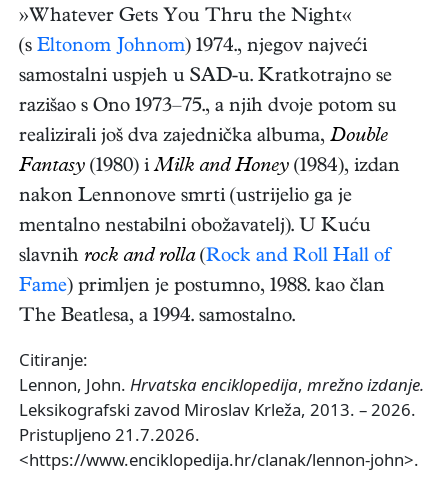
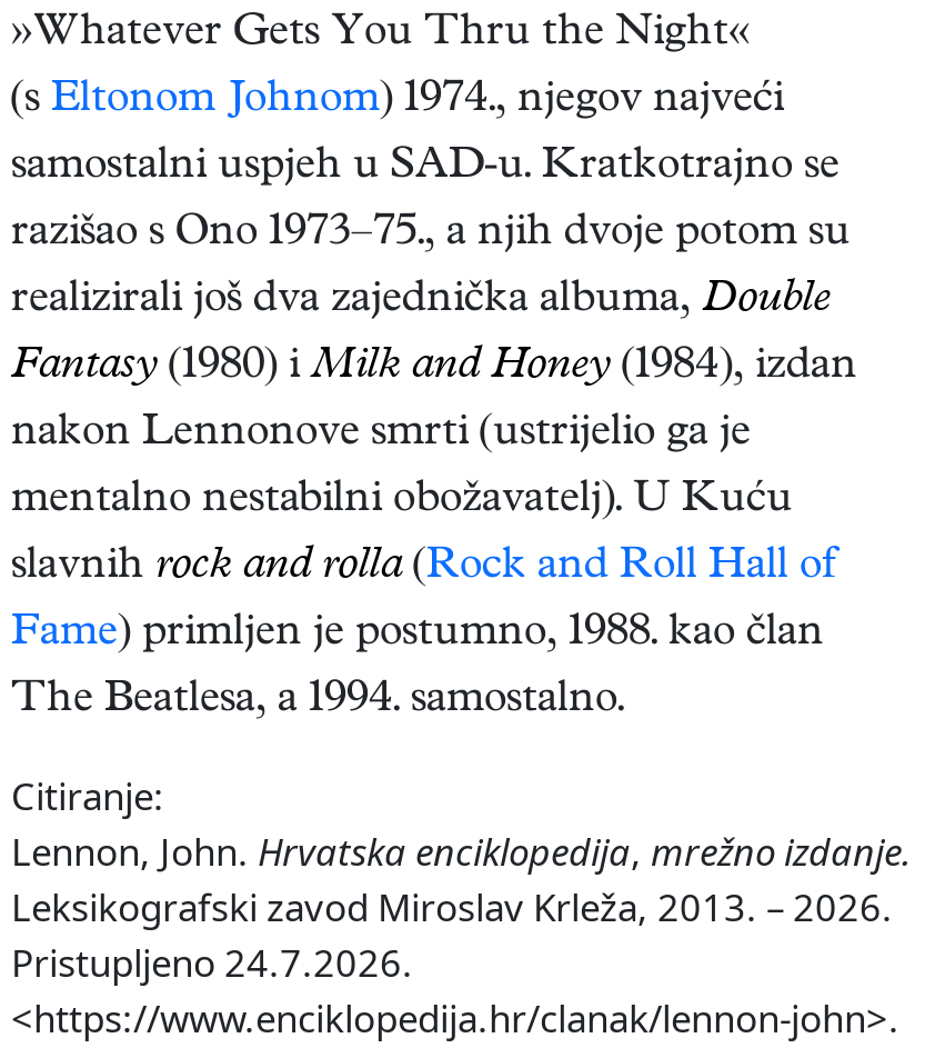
[19,423,200,446] Pristupljeno 21.7.2026. -> [11,937,413,988] Pristupljeno 24.7.2026.

